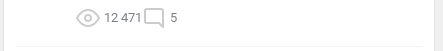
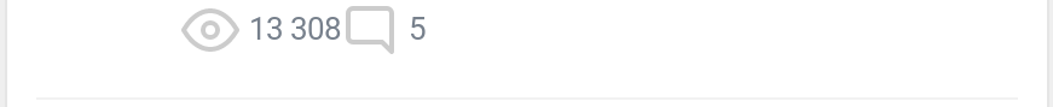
[104,10,177,25] 12 471 5 -> [249,11,426,47] 13 308 5

